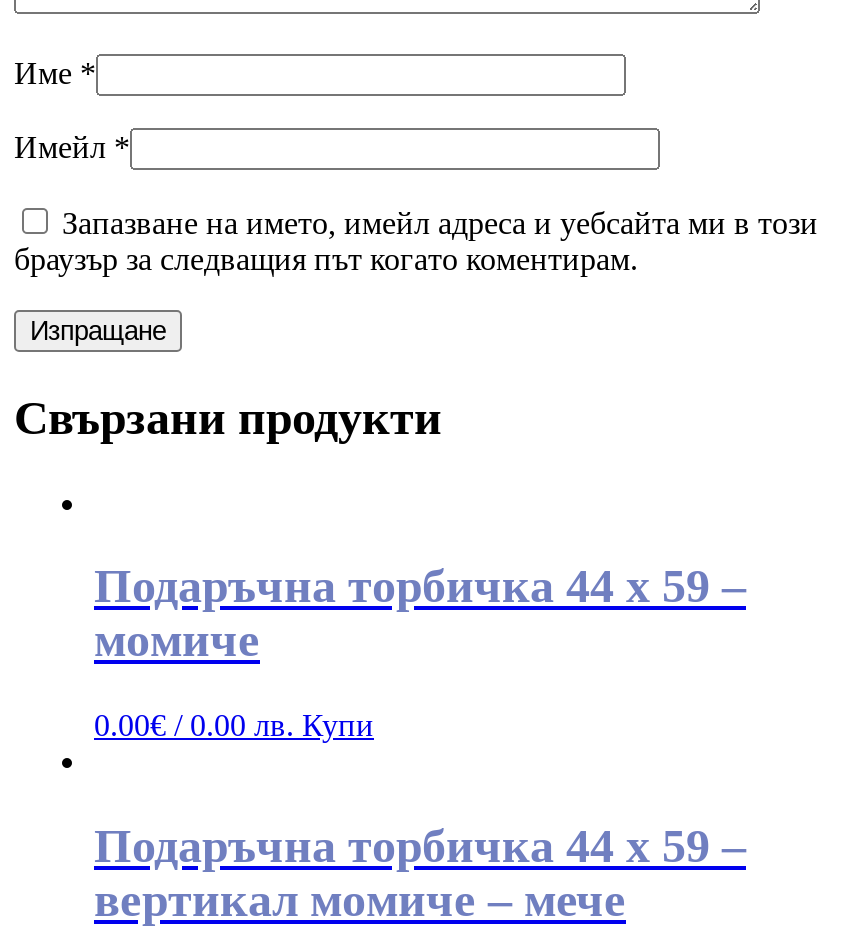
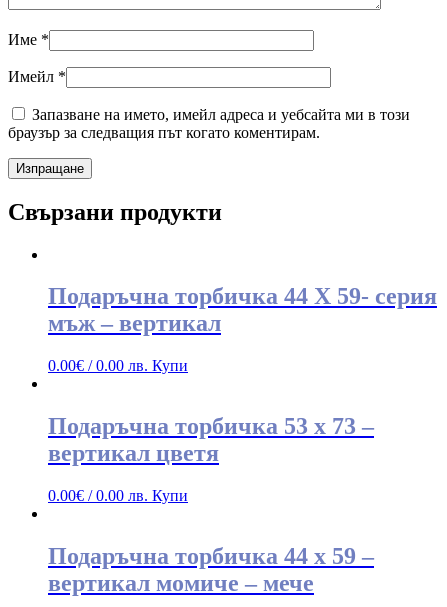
[94,561,746,667] Подаръчна торбичка 44 х 59 – | момиче -> [48,283,437,466] Подаръчна торбичка 44 Х 59- серия | мъж – вертикал | 0.00€/ 0.00 лв. Купи | Подаръчна торбичка 53 х 73 – | вертикал цветя

